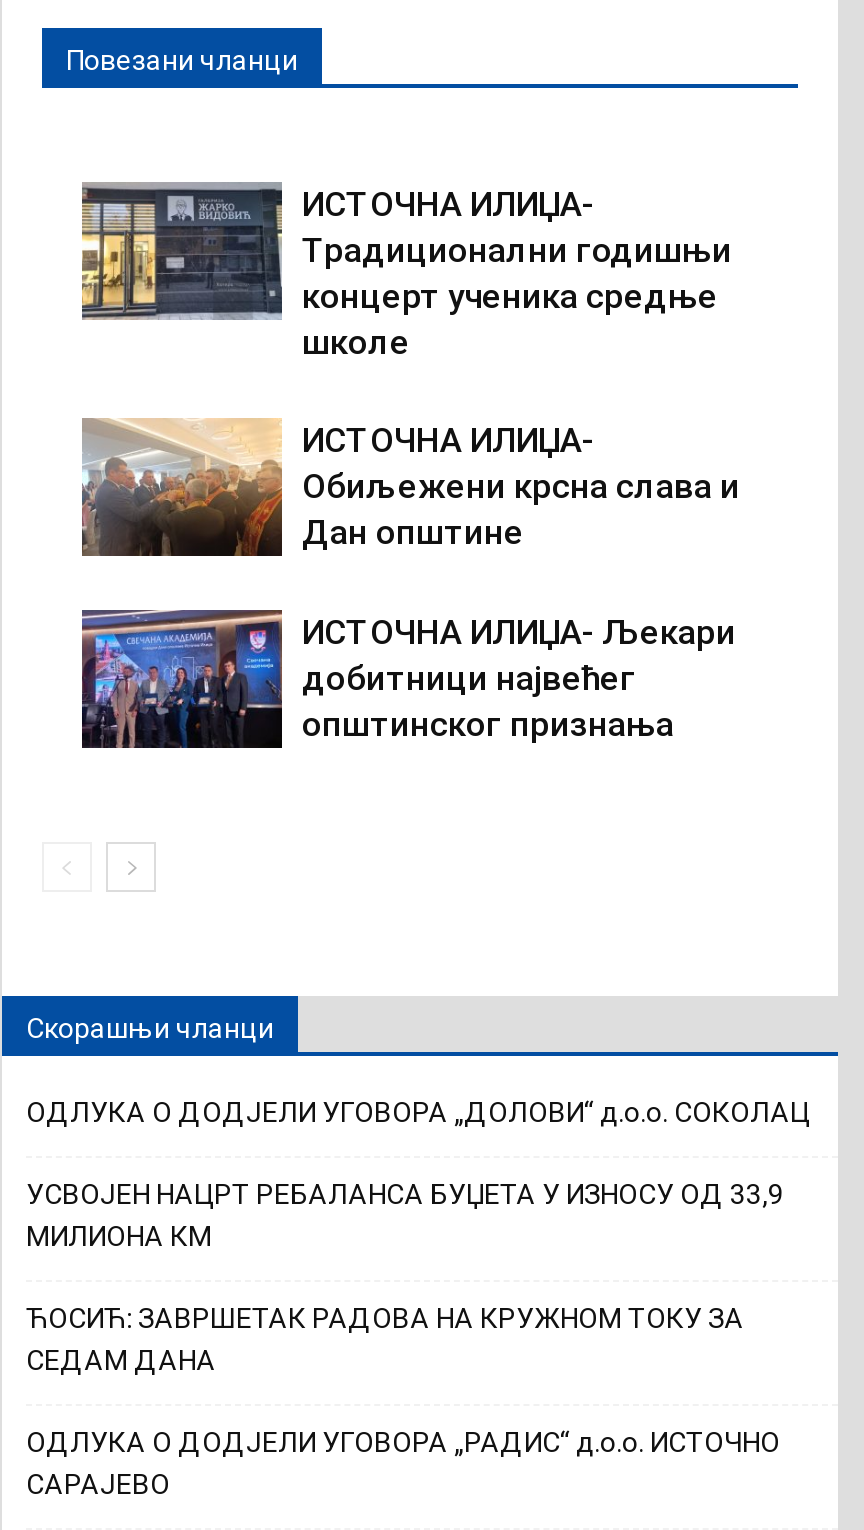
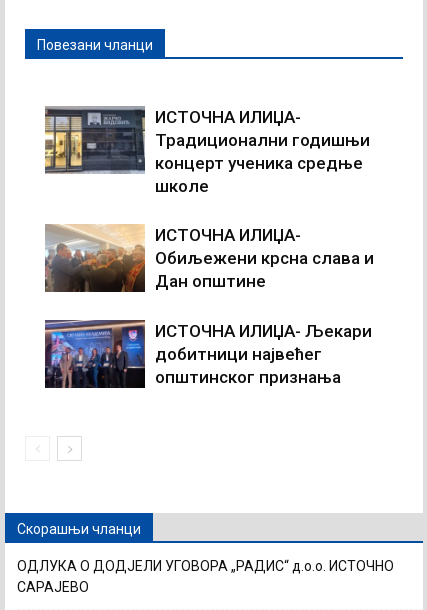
[26,1095,810,1375] ОДЛУКА О ДОДЈЕЛИ УГОВОРА „ДОЛОВИ“ д.о.о. СОКОЛАЦ | УСВОЈЕН НАЦРТ РЕБАЛАНСА БУЏЕТА У ИЗНОСУ ОД 33,9 | МИЛИОНА КМ | ЋОСИЋ: ЗАВРШЕТАК РАДОВА НА КРУЖНОМ ТОКУ ЗА | СЕДАМ ДАНА -> none

